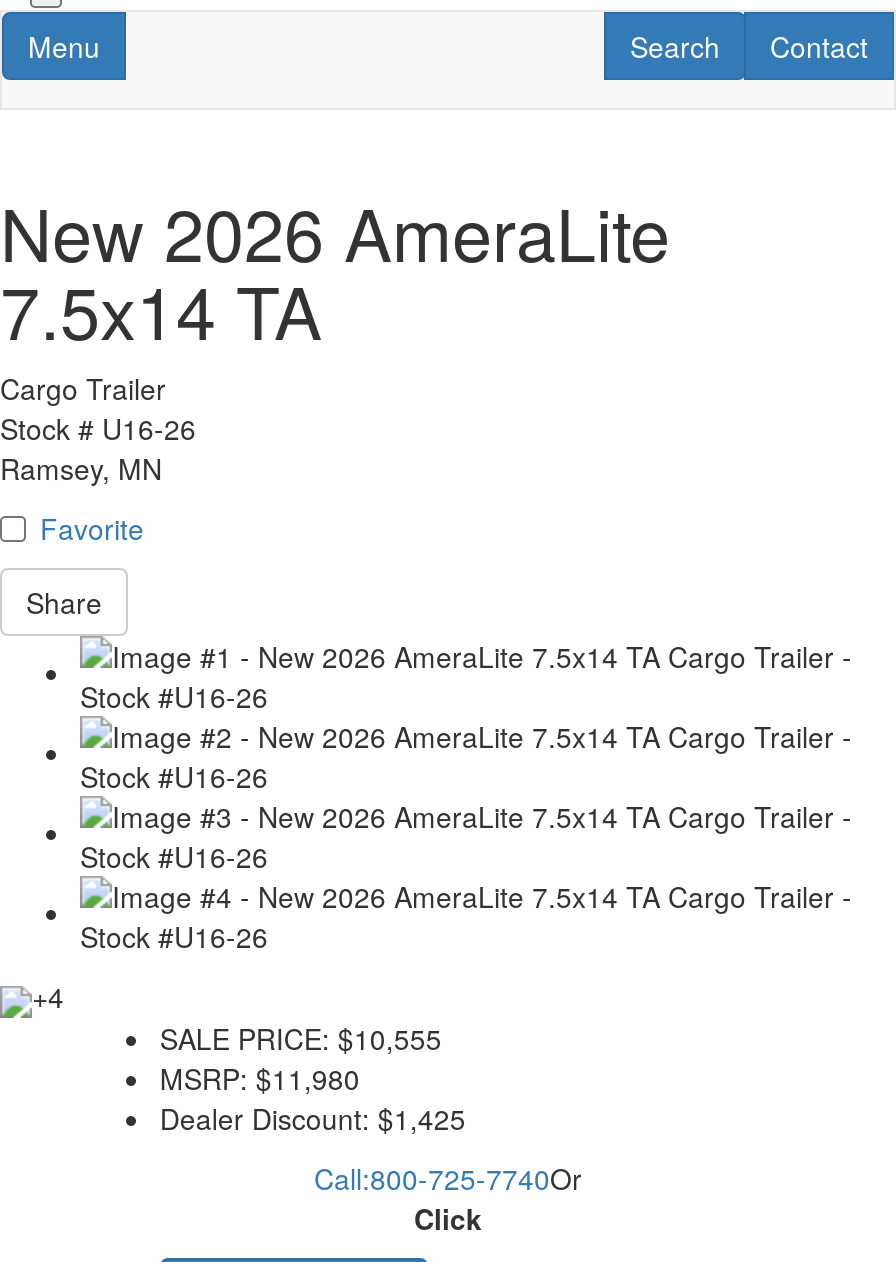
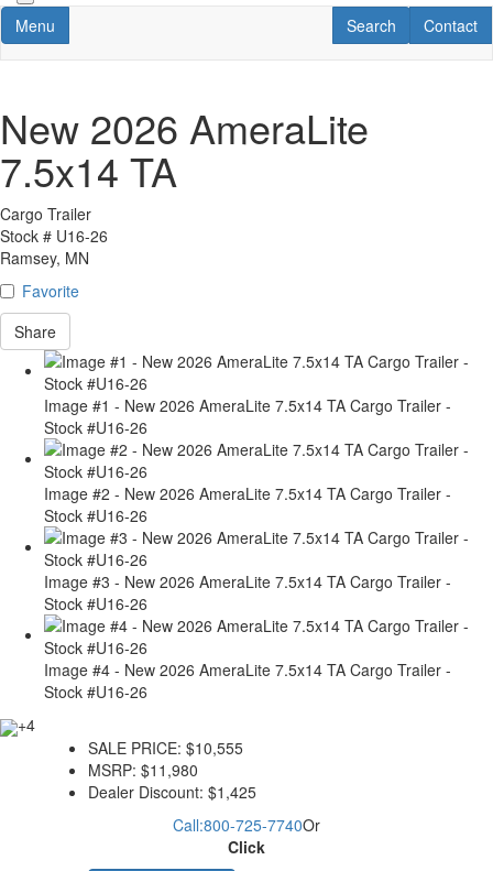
none -> [44,395,451,703] Image #1 - New 2026 AmeraLite 7.5x14 TA Cargo Trailer - | Stock #U16-26 | Image #2 - New 2026 AmeraLite 7.5x14 TA Cargo Trailer - | Stock #U16-26 | Image #3 - New 2026 AmeraLite 7.5x14 TA Cargo Trailer - | Stock #U16-26 | Image #4 - New 2026 AmeraLite 7.5x14 TA Cargo Trailer - | Stock #U16-26

